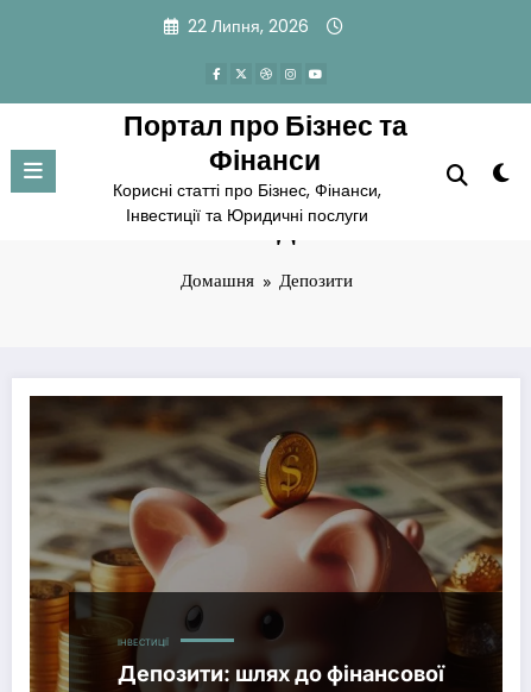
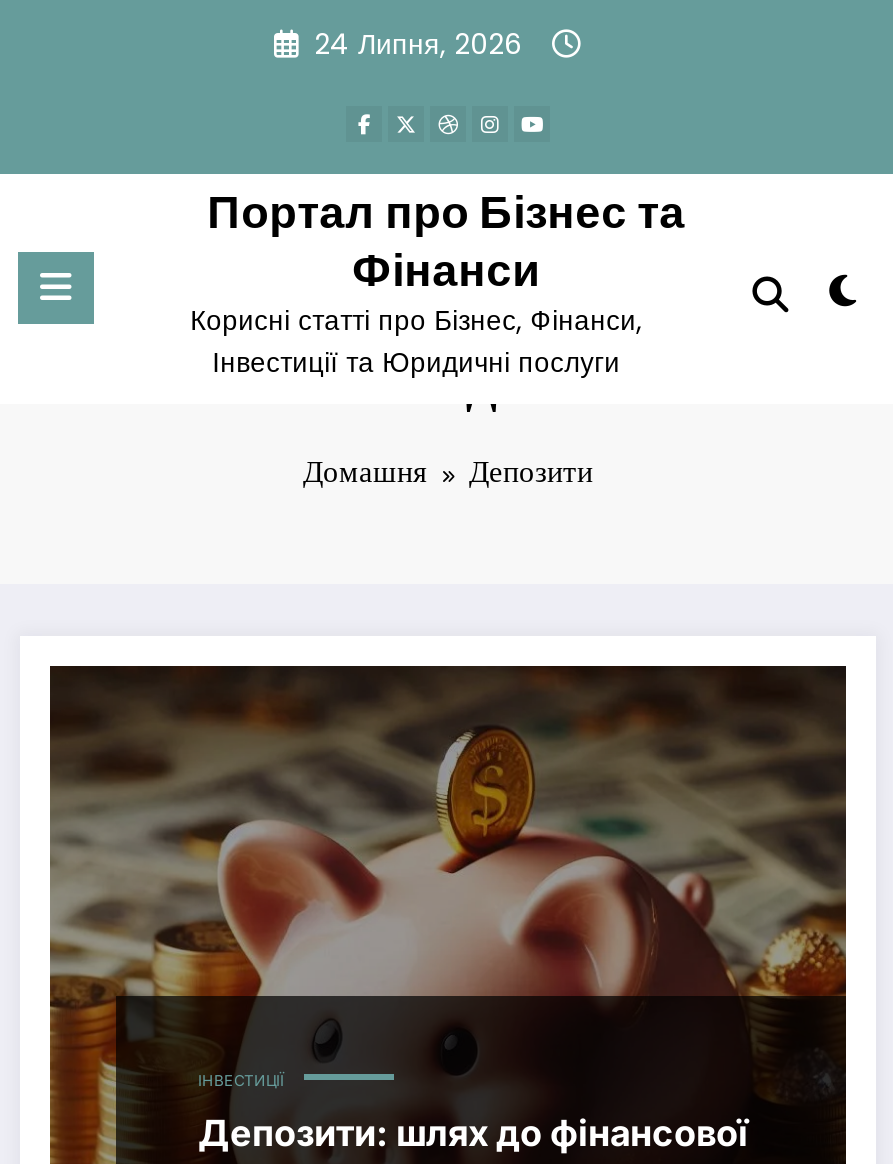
[188,14,309,38] 22 Липня, 2026 -> [314,24,522,64] 24 Липня, 2026

